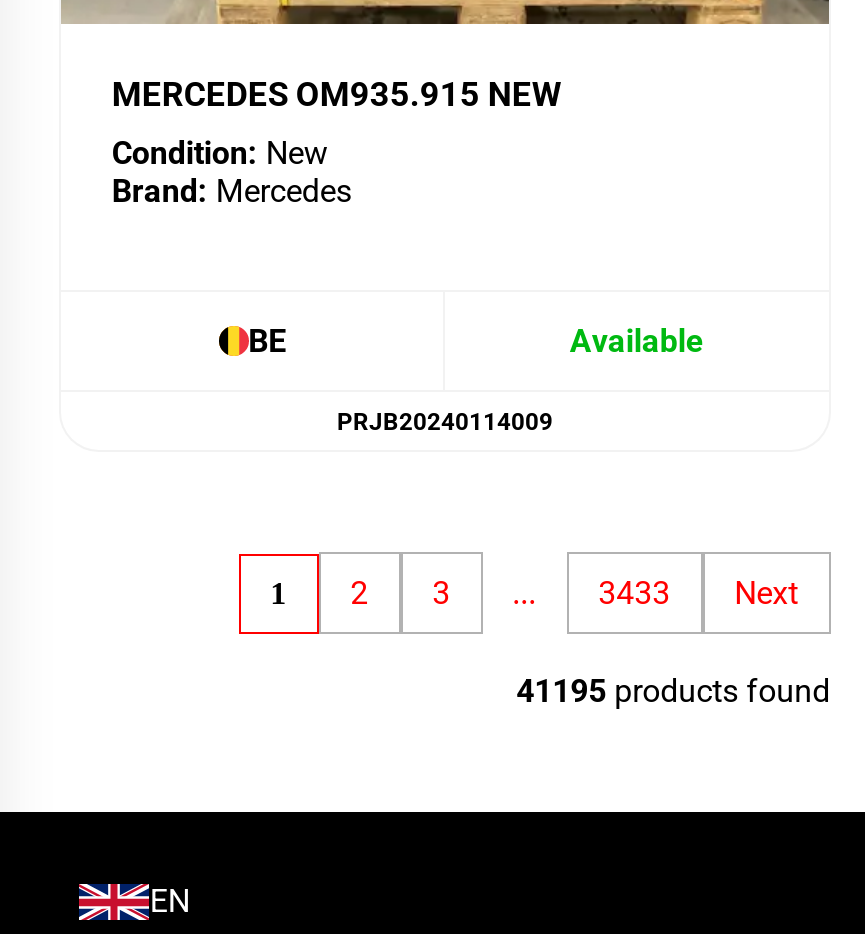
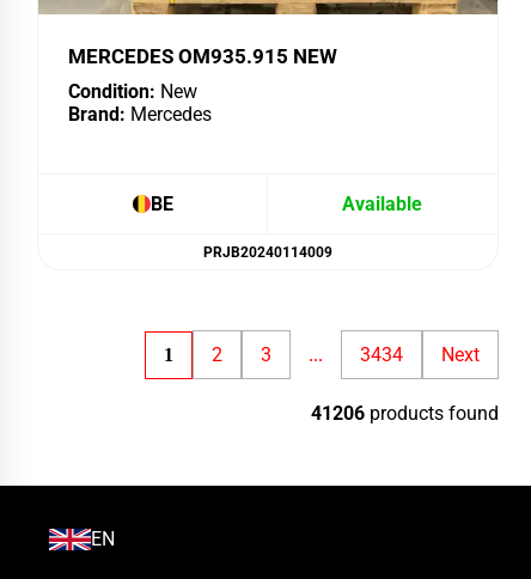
[598,575,670,613] 3433 -> [360,344,403,367] 3434
[516,673,830,711] 41195 products found -> [310,402,498,425] 41206 products found

